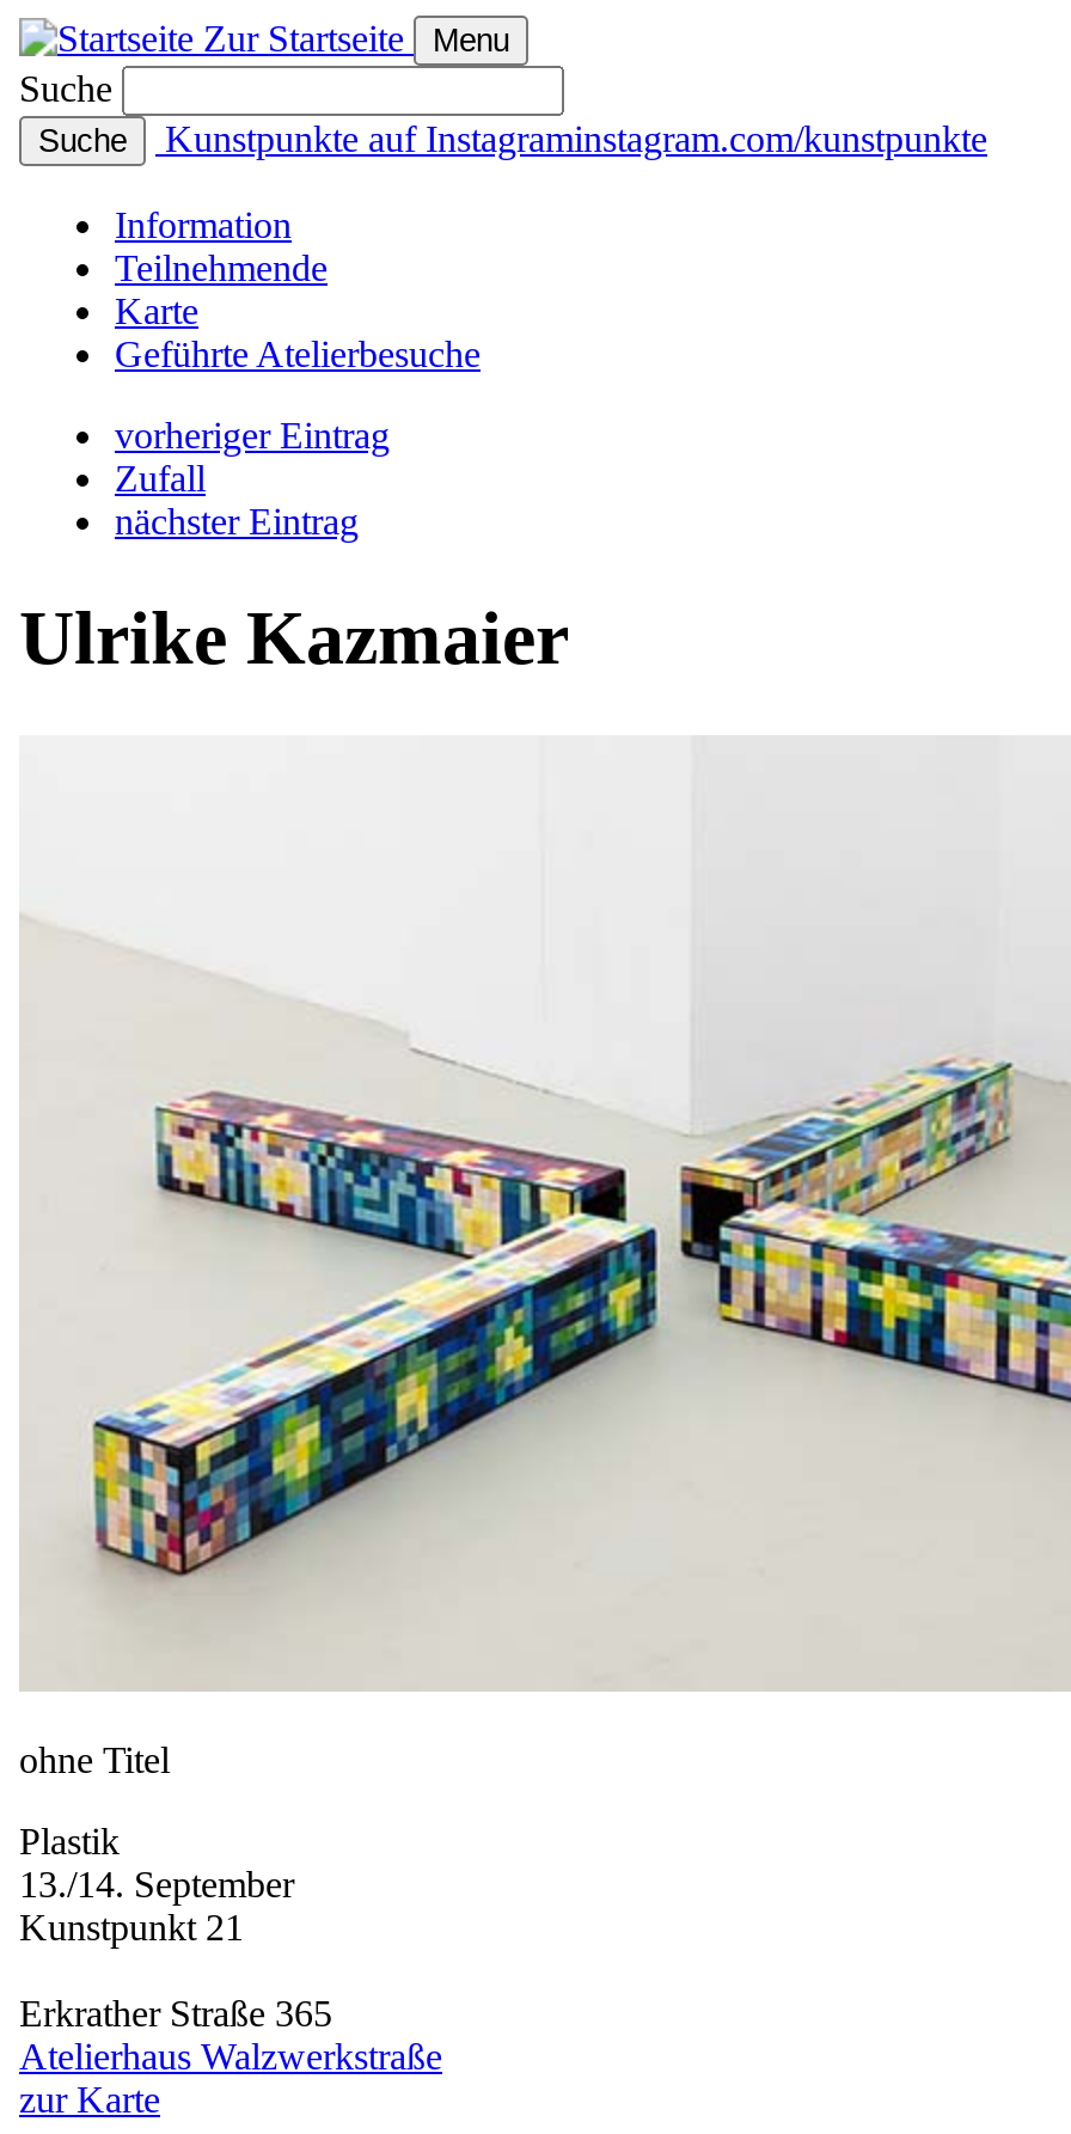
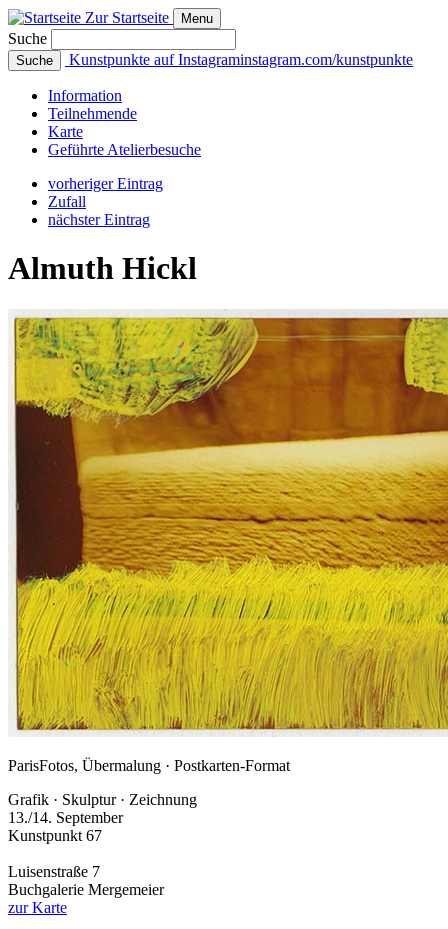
[19,595,569,681] Ulrike Kazmaier -> [8,250,197,286] Almuth Hickl
[19,752,1064,1780] [image] | ohne Titel -> [8,316,445,774] [image] | ParisFotos, Übermalung · Postkarten-Format
[19,1821,120,1861] Plastik -> [8,791,197,808] Grafik · Skulptur · Zeichnung
[19,1907,244,1947] Kunstpunkt 21 -> [8,827,102,844] Kunstpunkt 67
[19,1993,442,2076] Erkrather Straße 365 | Atelierhaus Walzwerkstraße -> [8,863,164,898] Luisenstraße 7 | Buchgalerie Mergemeier

